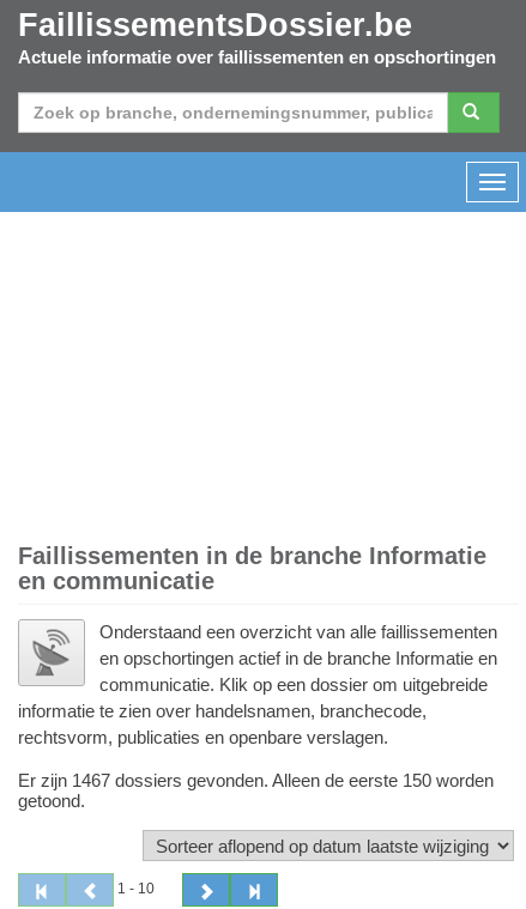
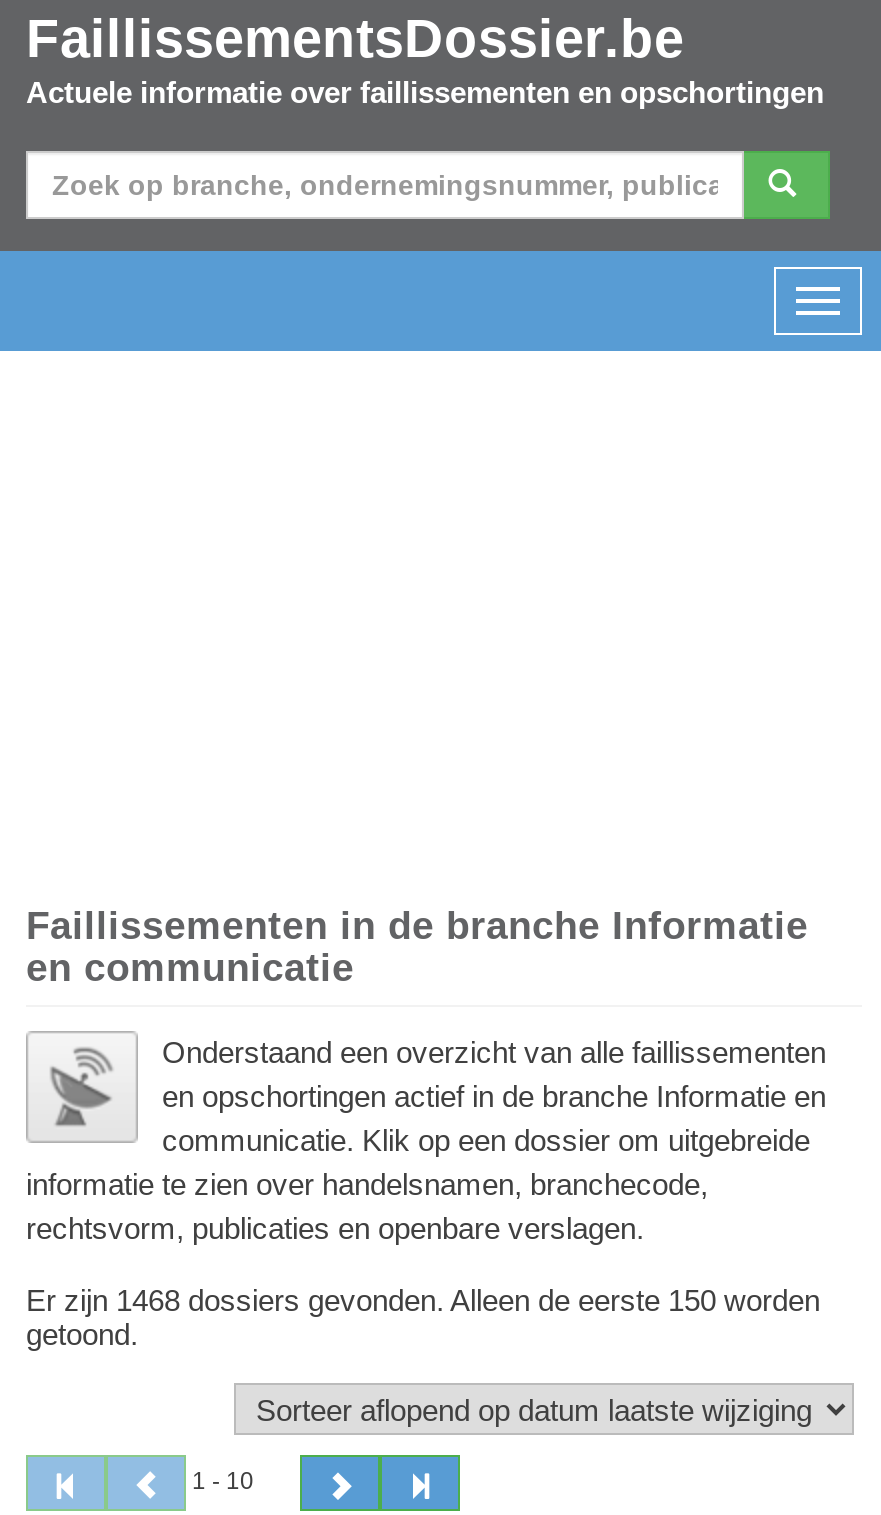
[18,770,494,790] Er zijn 1467 dossiers gevonden. Alleen de eerste 150 worden -> [26,1283,820,1317] Er zijn 1468 dossiers gevonden. Alleen de eerste 150 worden

